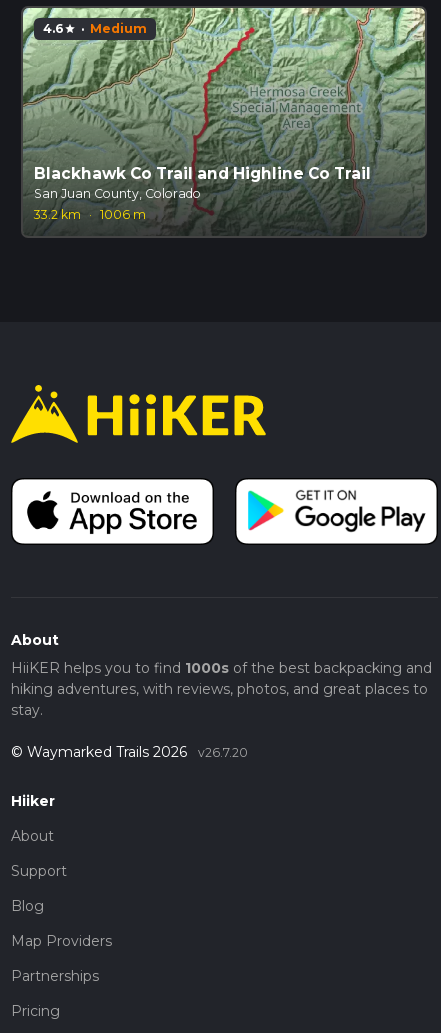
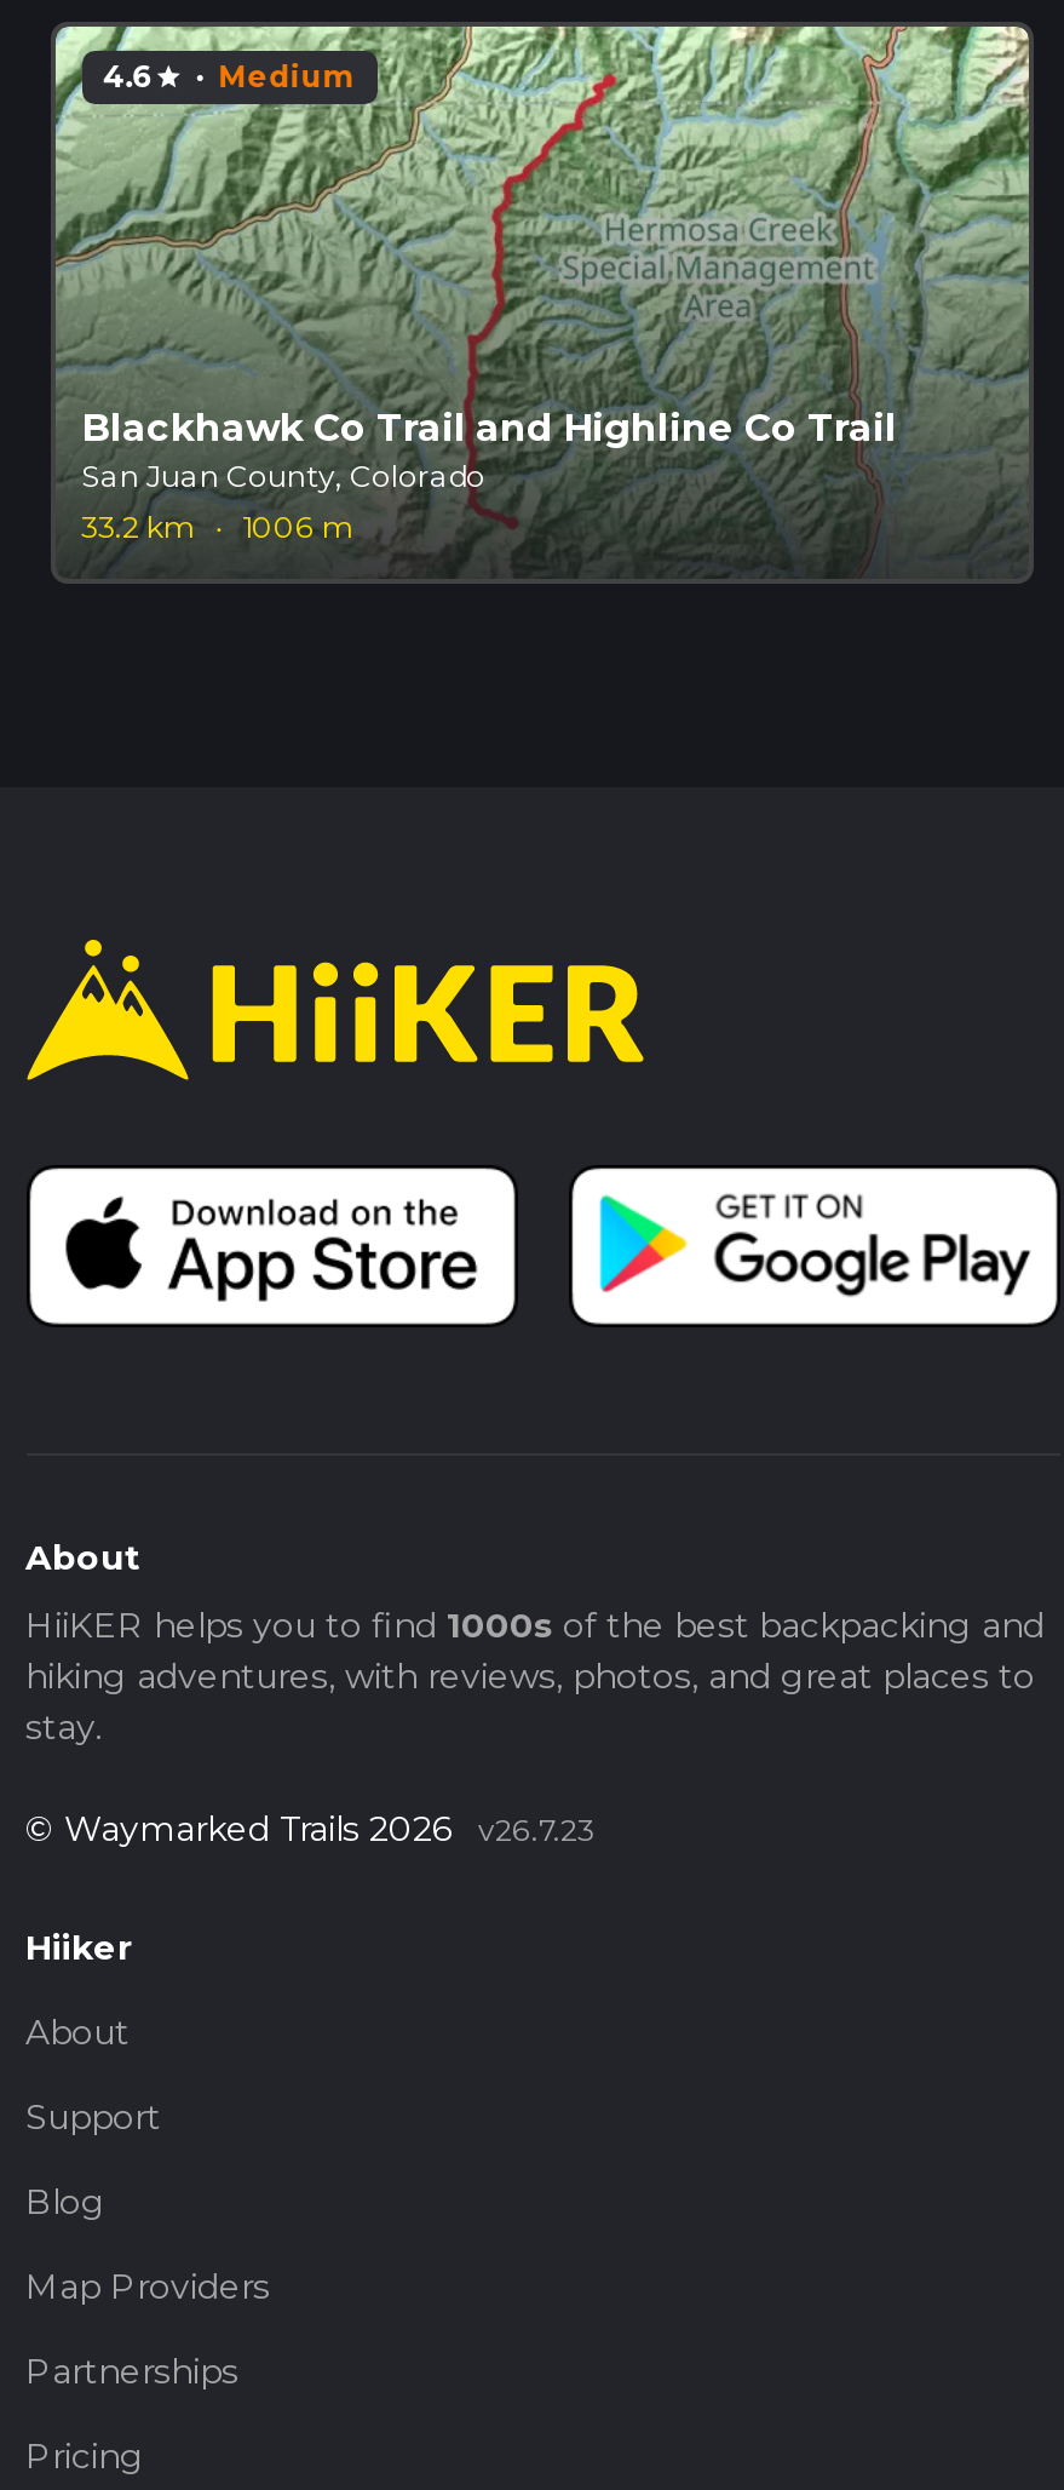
[10,742,247,760] © Waymarked Trails 2026 v26.7.20 -> [25,1806,594,1849] © Waymarked Trails 2026 v26.7.23

